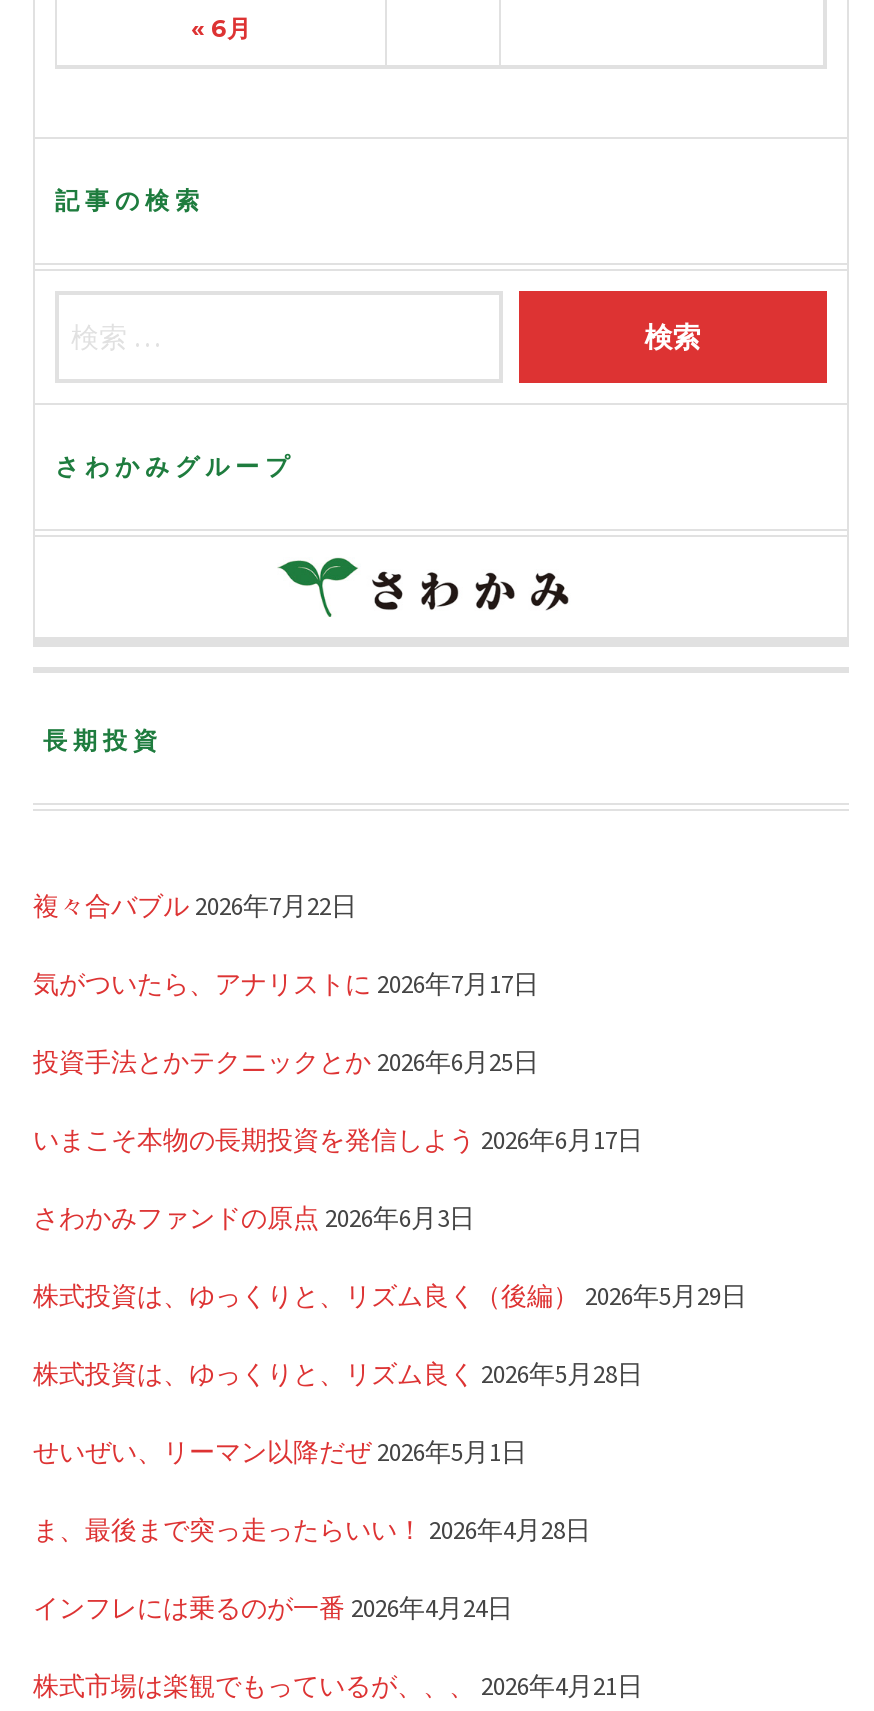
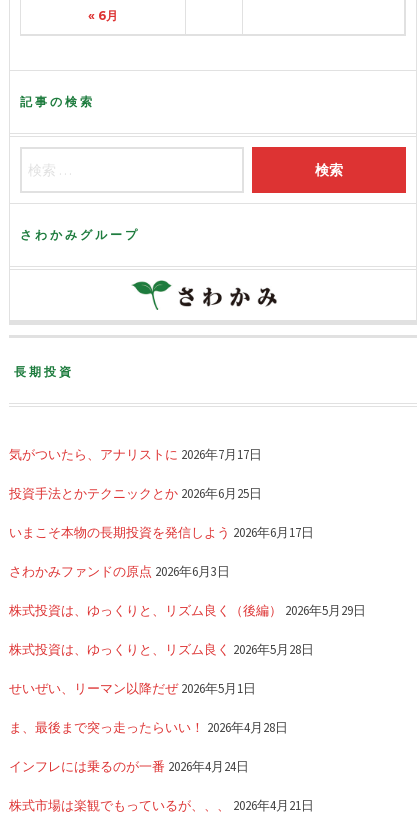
[33,890,357,922] 複々合バブル2026年7月22日 -> none

